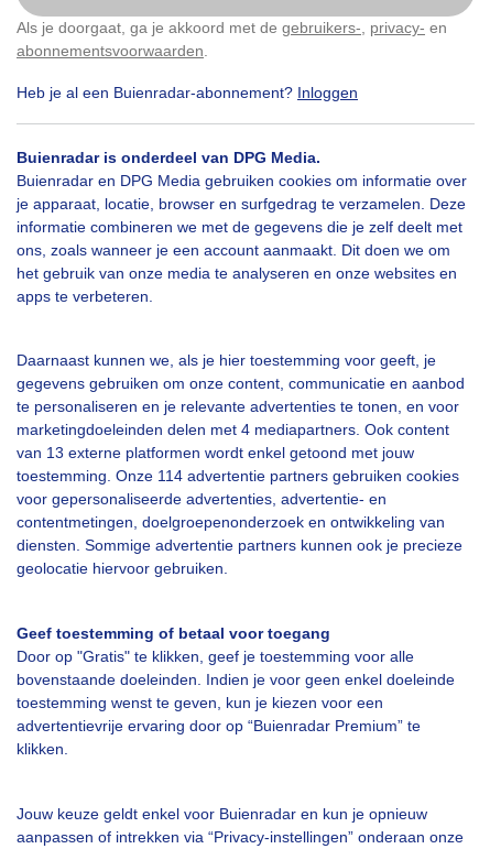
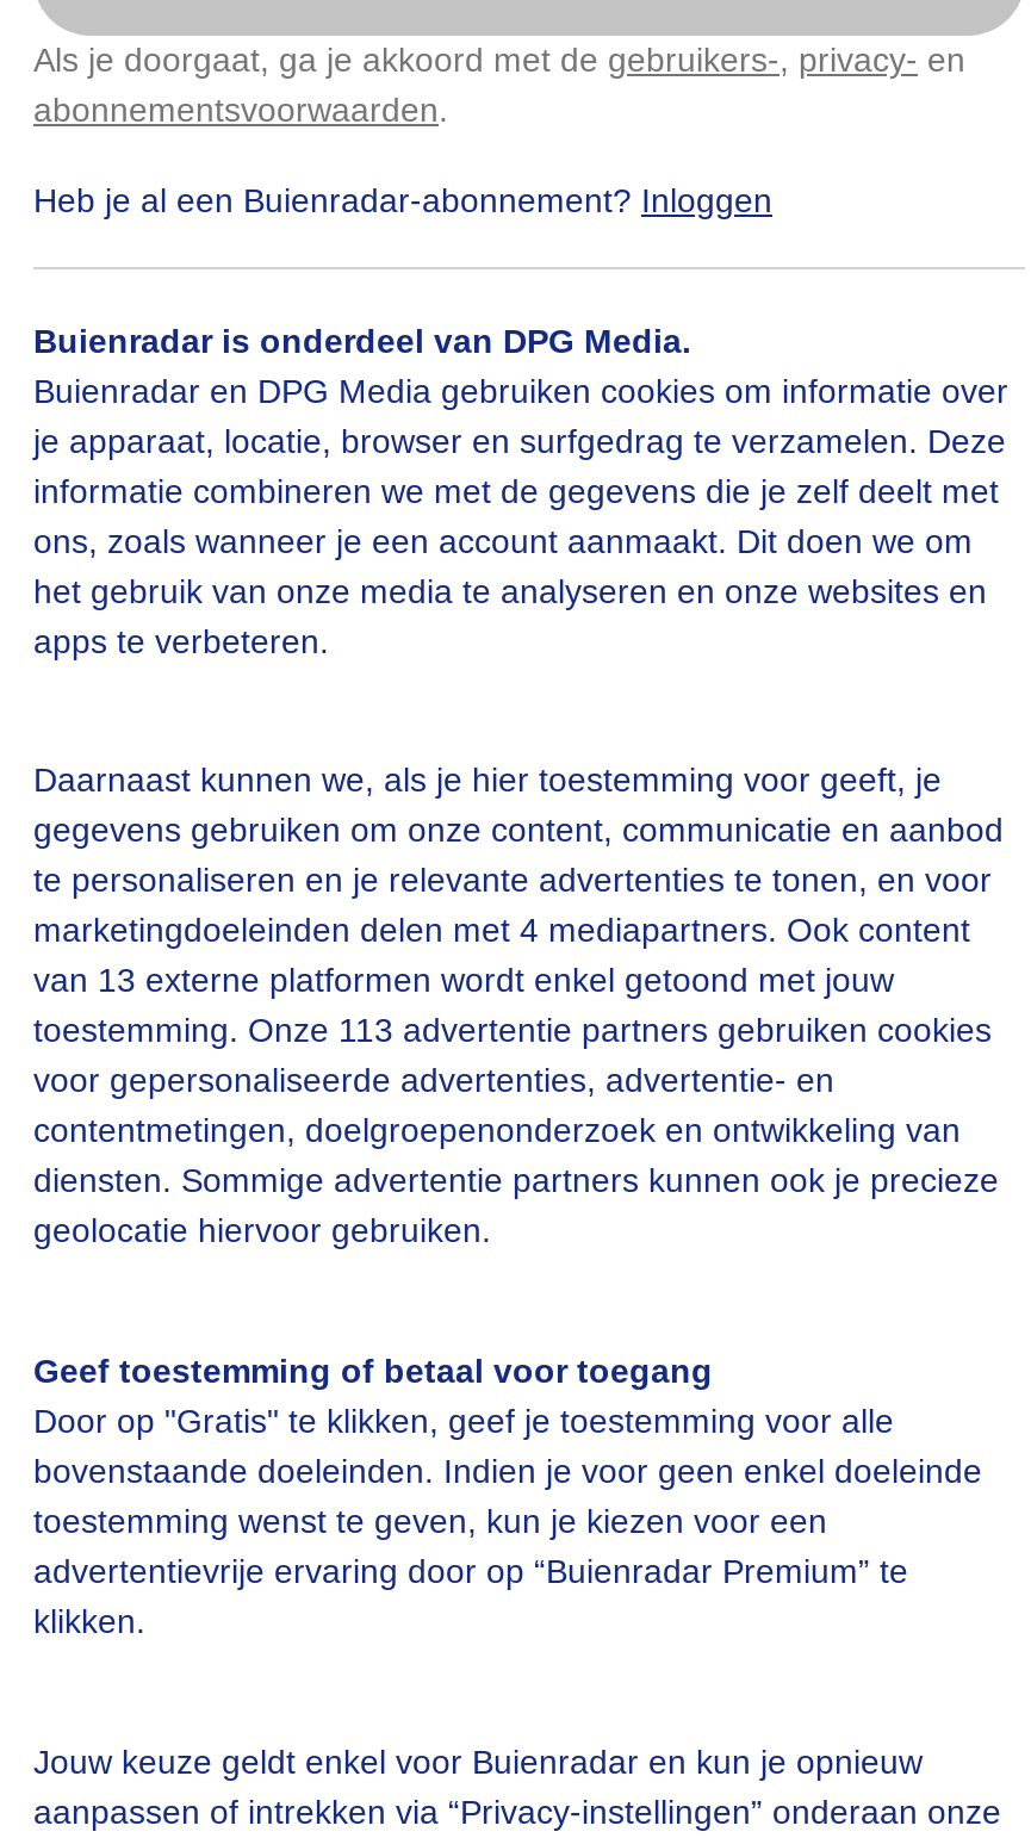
[17,467,459,485] toestemming. Onze 114 advertentie partners gebruiken cookies -> [33,1012,992,1050] toestemming. Onze 113 advertentie partners gebruiken cookies

